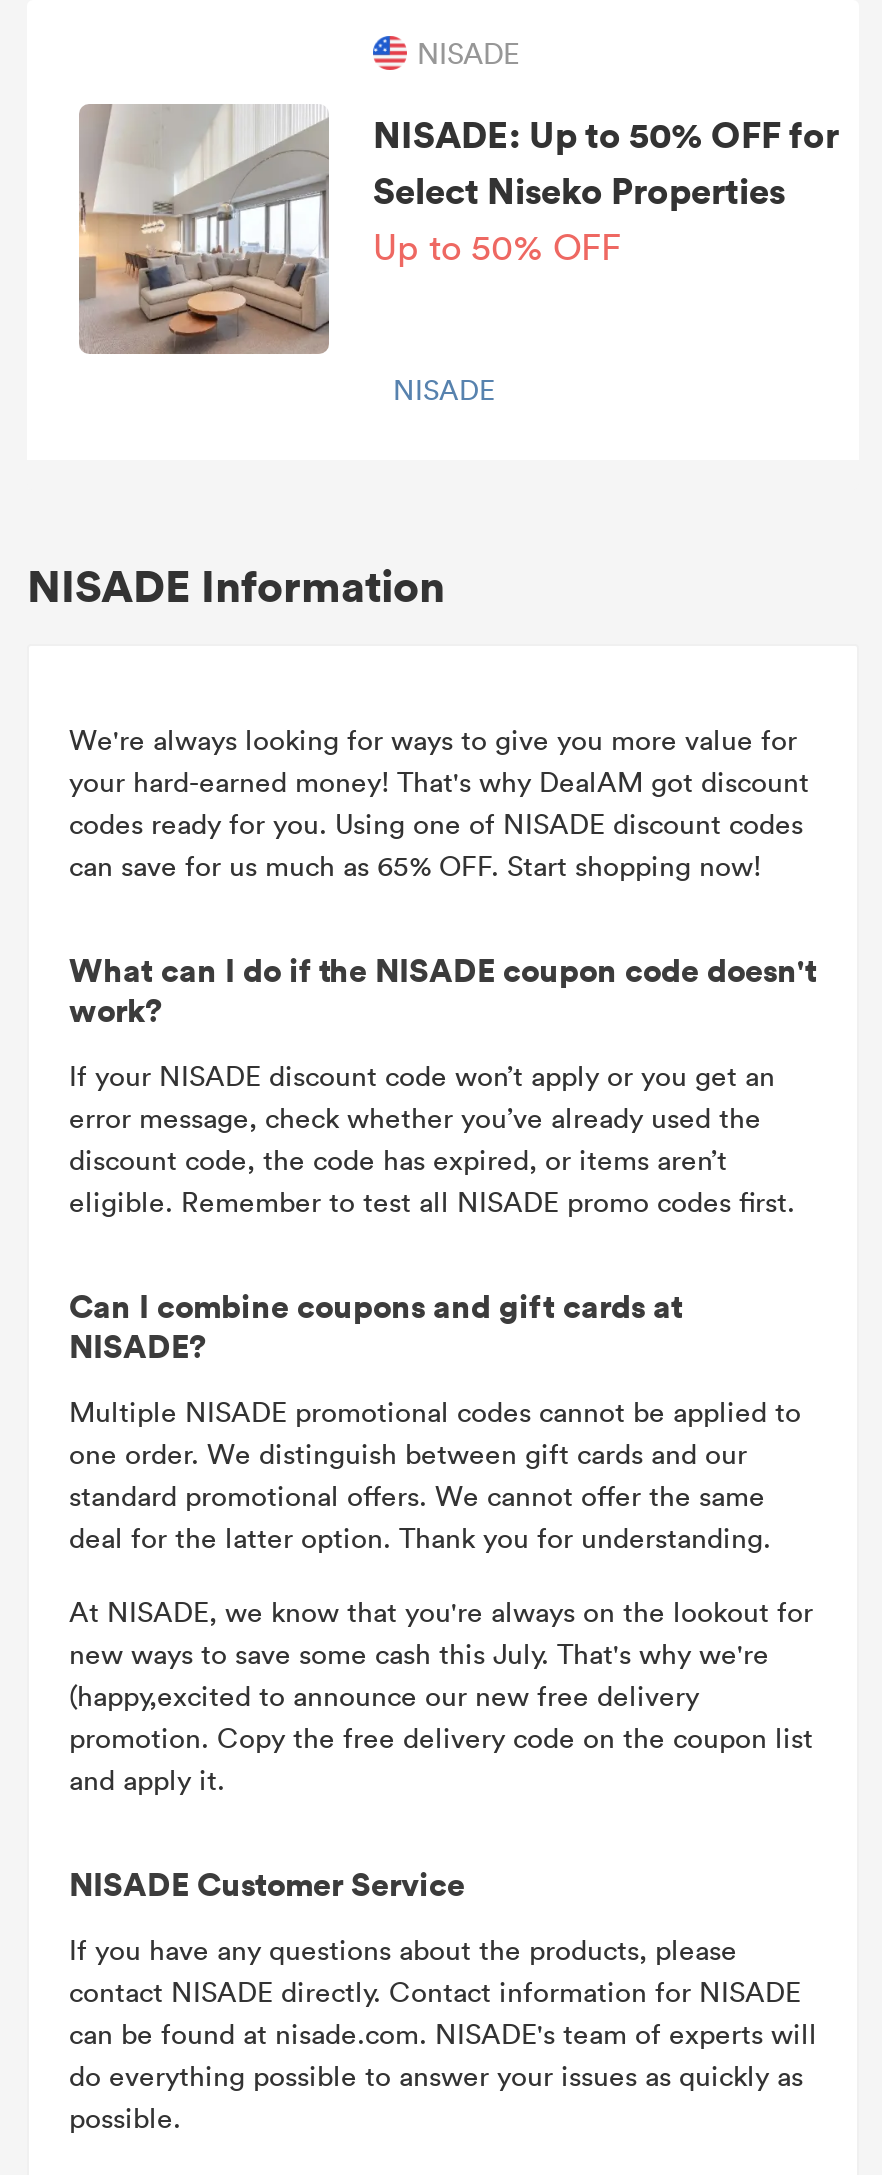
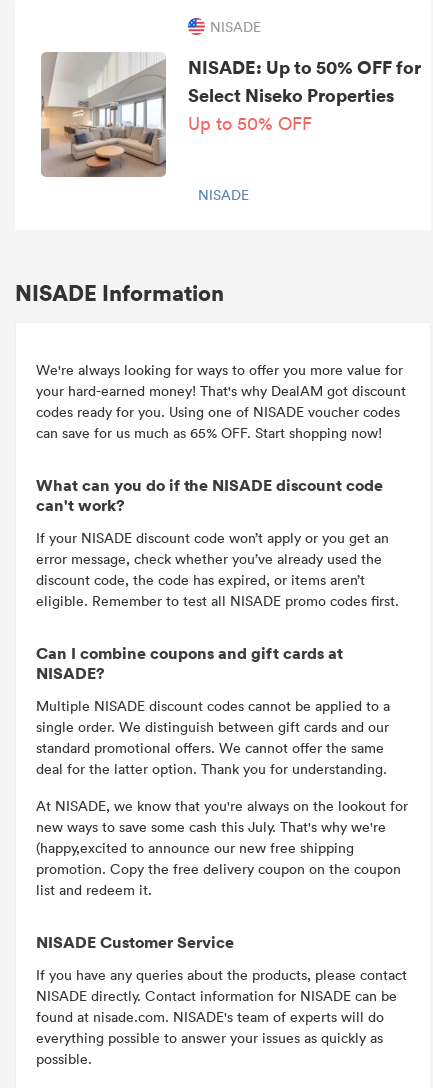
[69,721,797,759] We're always looking for ways to give you more value for -> [36,360,403,379] We're always looking for ways to offer you more value for
[69,805,803,843] codes ready for you. Using one of NISADE discount codes -> [36,402,400,421] codes ready for you. Using one of NISADE voucher codes
[69,949,817,1033] What can I do if the NISADE coupon code doesn't | work? -> [36,474,383,516] What can you do if the NISADE discount code | can't work?
[69,1393,801,1473] Multiple NISADE promotional codes cannot be applied to | one order. We distinguish between gift cards and our -> [36,696,390,736] Multiple NISADE discount codes cannot be applied to a | single order. We distinguish between gift cards and our
[69,1677,813,1799] (happy,excited to announce our new free delivery | promotion. Copy the free delivery code on the coupon list | and apply it. -> [36,838,401,899] (happy,excited to announce our new free shipping | promotion. Copy the free delivery coupon on the coupon | list and redeem it.
[69,1931,817,2095] If you have any questions about the products, please | contact NISADE directly. Contact information for NISADE | can be found at nisade.com. NISADE's team of experts will | do everything possible to answer your issues as quickly as -> [36,965,407,1047] If you have any queries about the products, please contact | NISADE directly. Contact information for NISADE can be | found at nisade.com. NISADE's team of experts will do | everything possible to answer your issues as quickly as

